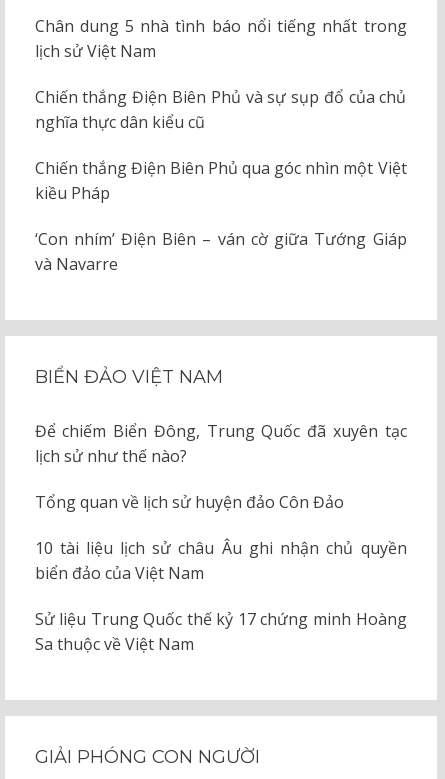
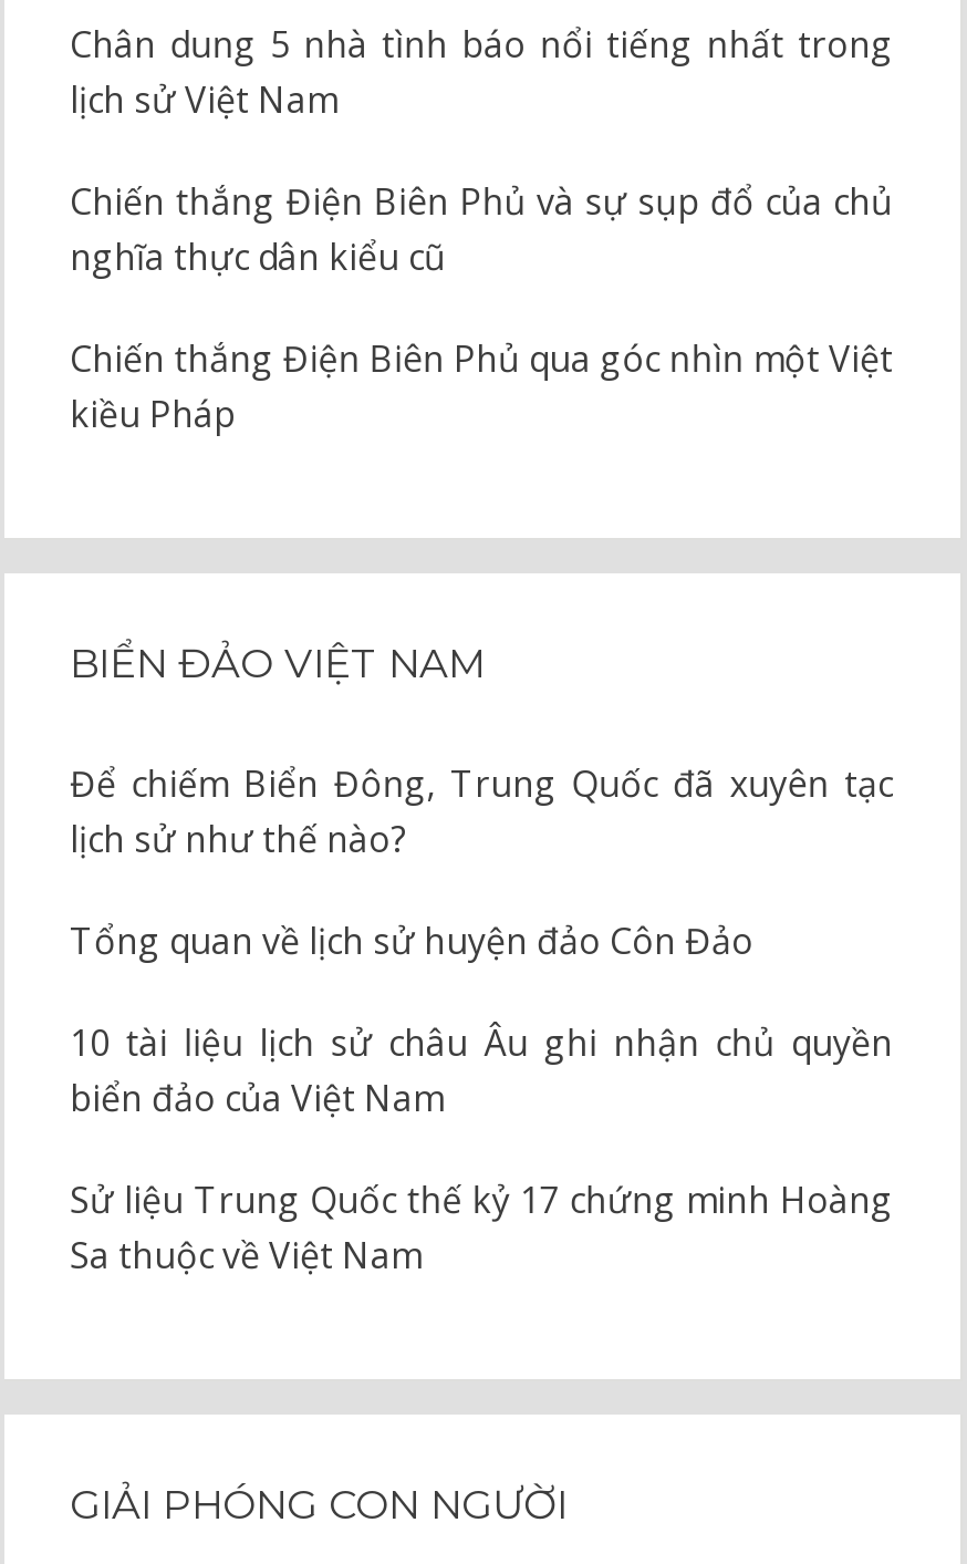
[34,228,406,275] ‘Con nhím’ Điện Biên – ván cờ giữa Tướng Giáp | và Navarre -> none

